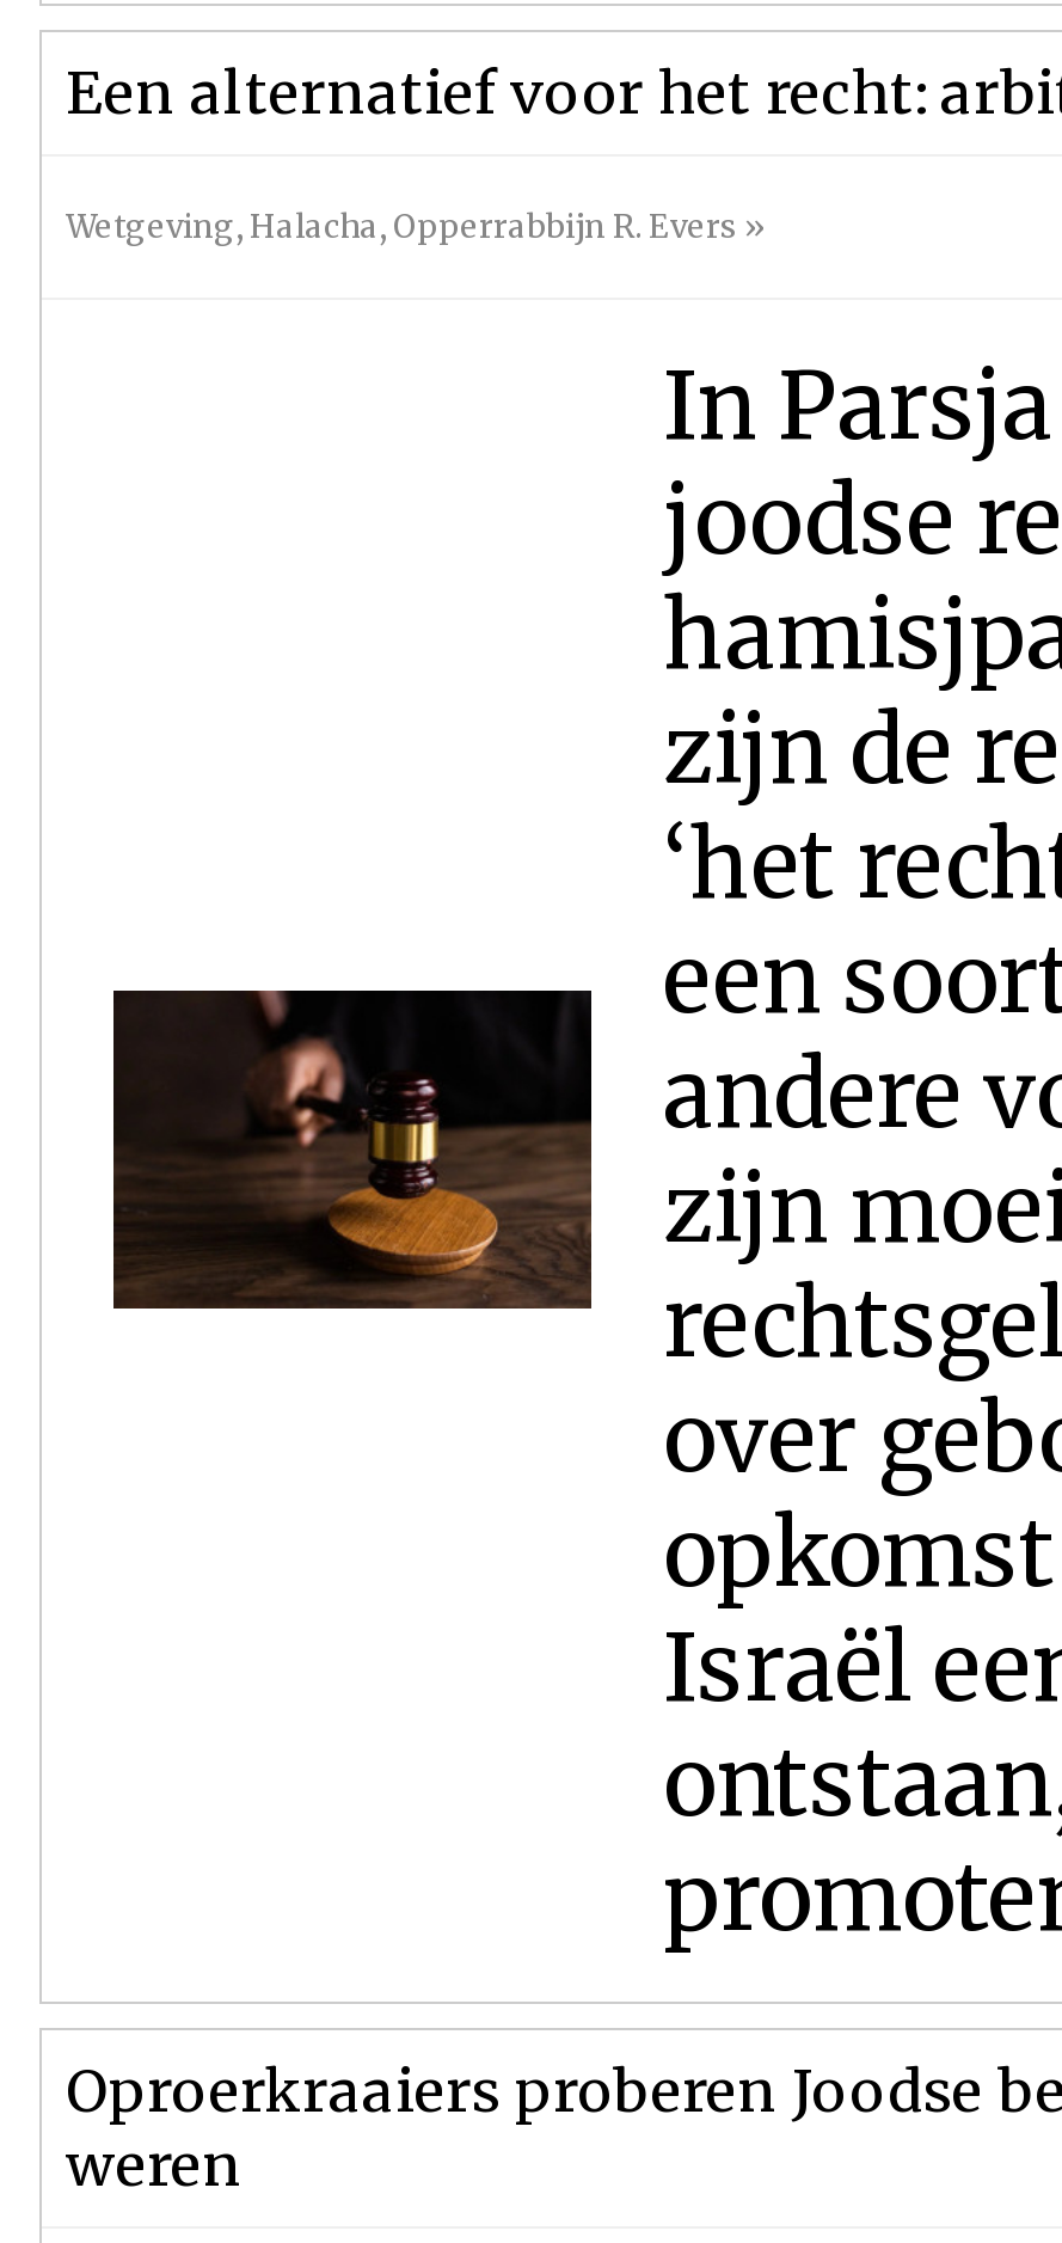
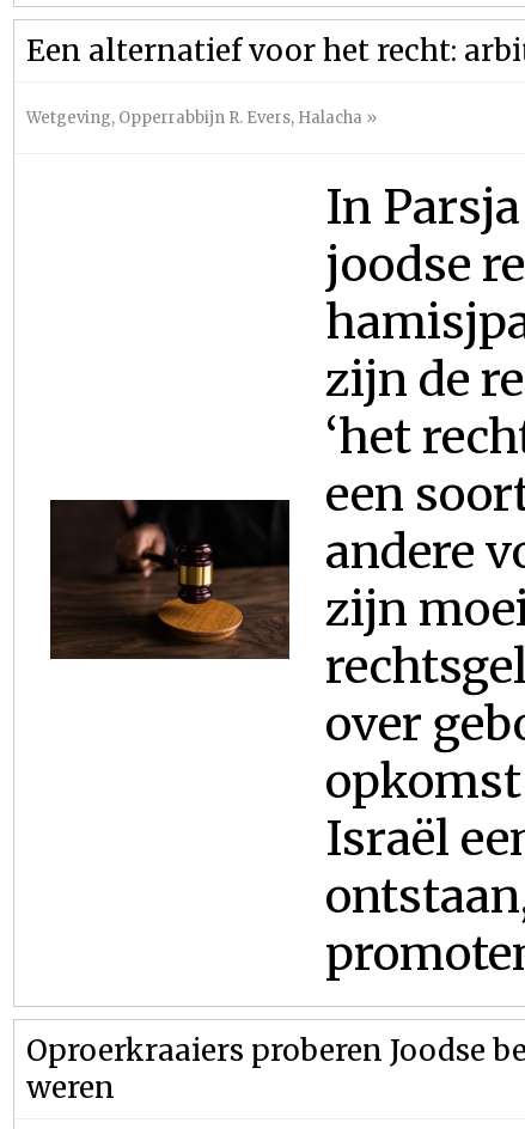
[66,207,766,247] Wetgeving, Halacha, Opperrabbijn R. Evers» -> [26,108,377,128] Wetgeving, Opperrabbijn R. Evers, Halacha»

